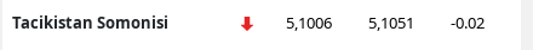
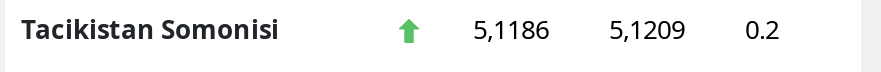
[286,12,332,33] 5,1006 -> [473,10,549,46] 5,1186
[368,12,414,33] 5,1051 -> [609,10,685,46] 5,1209
[451,12,485,33] -0.02 -> [745,10,779,46] 0.2

